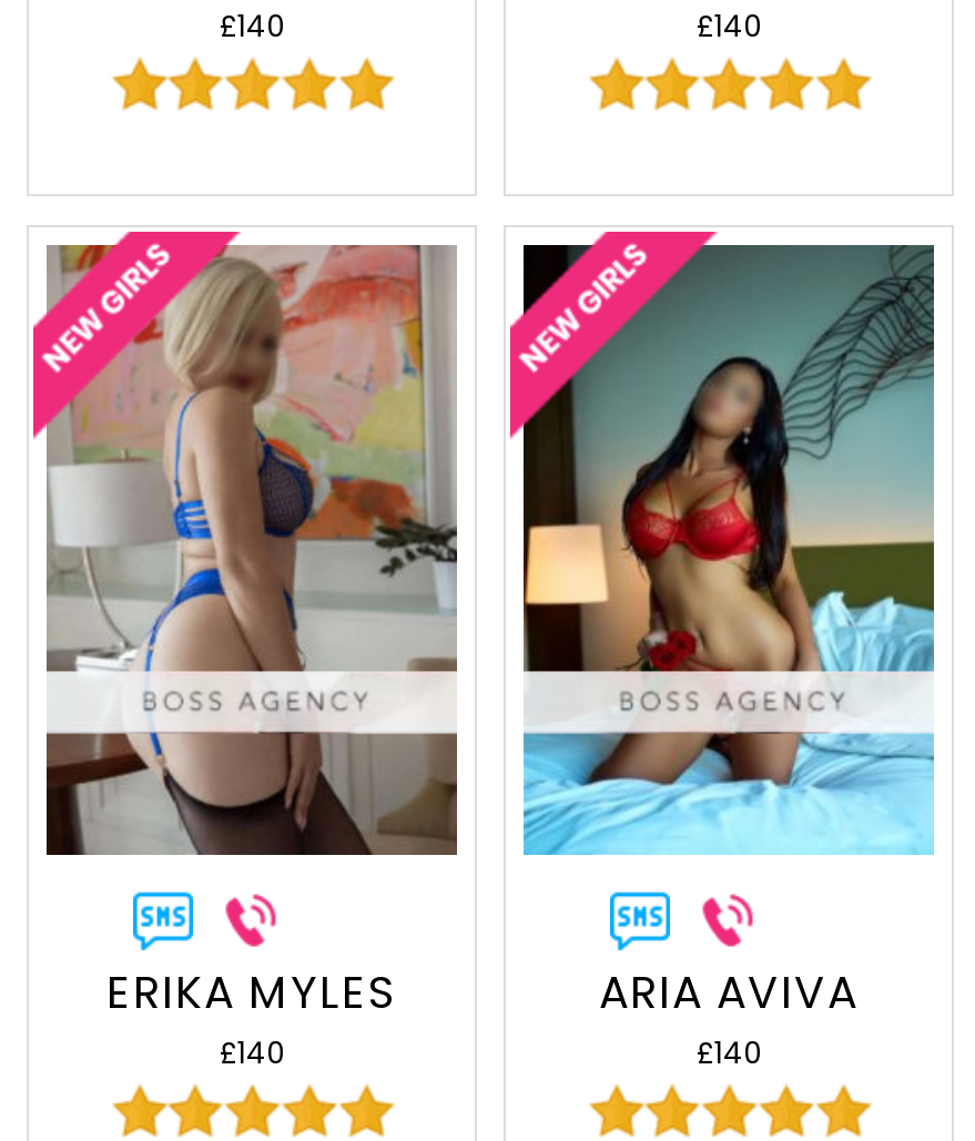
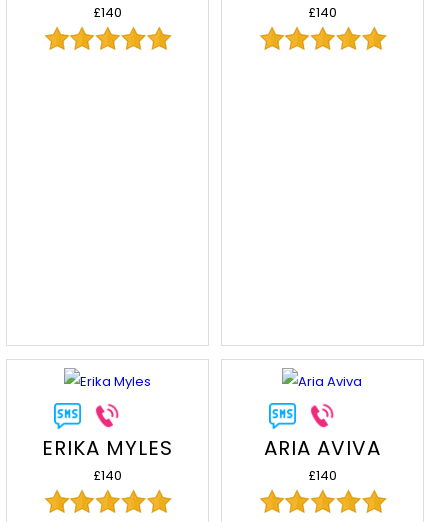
[31,228,459,860] [image] -> none
[508,228,936,858] [image] -> none

